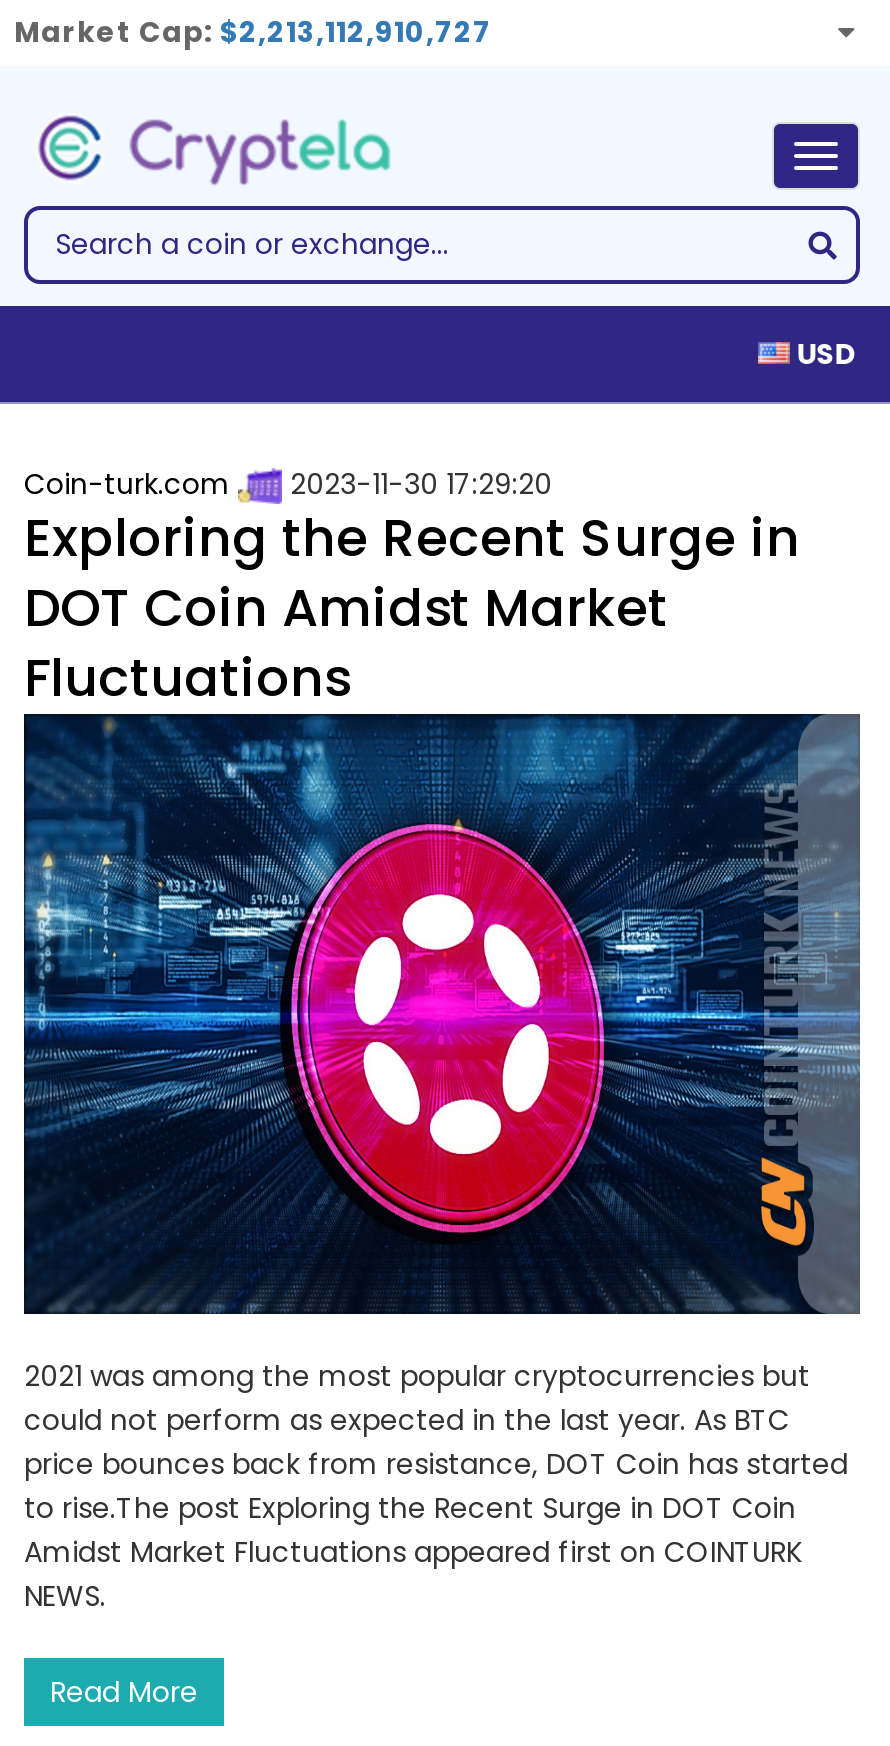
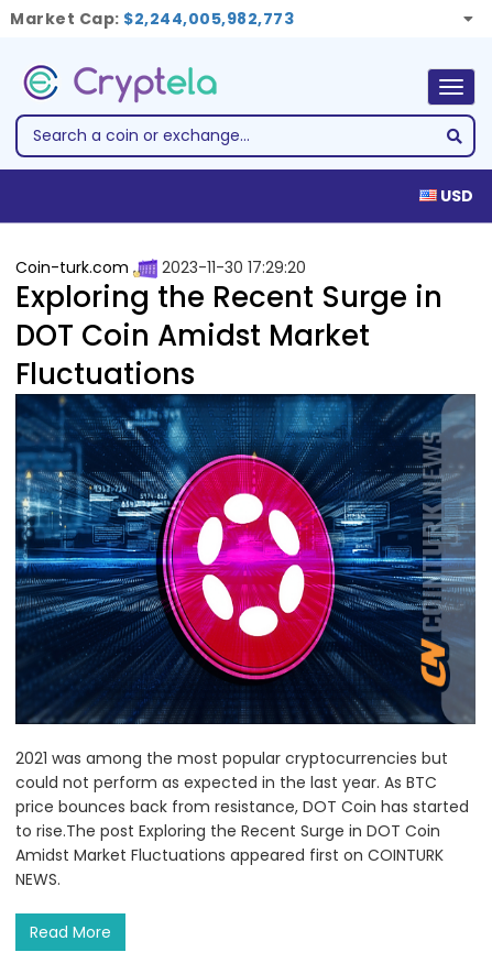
[14,12,492,52] Market Cap: $2,213,112,910,727 -> [10,8,294,30] Market Cap: $2,244,005,982,773

